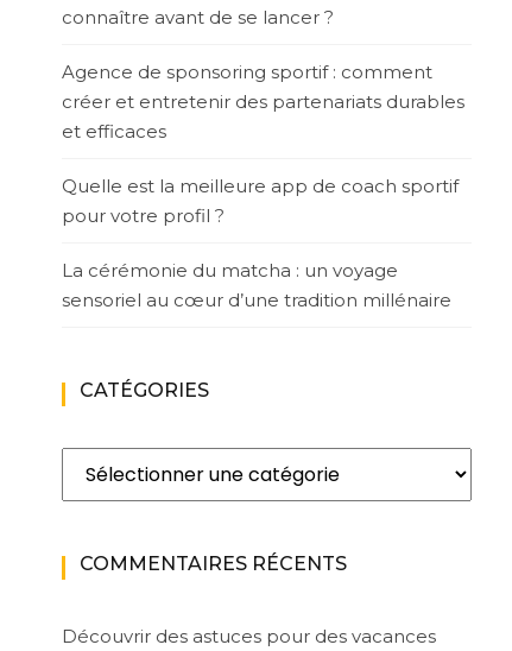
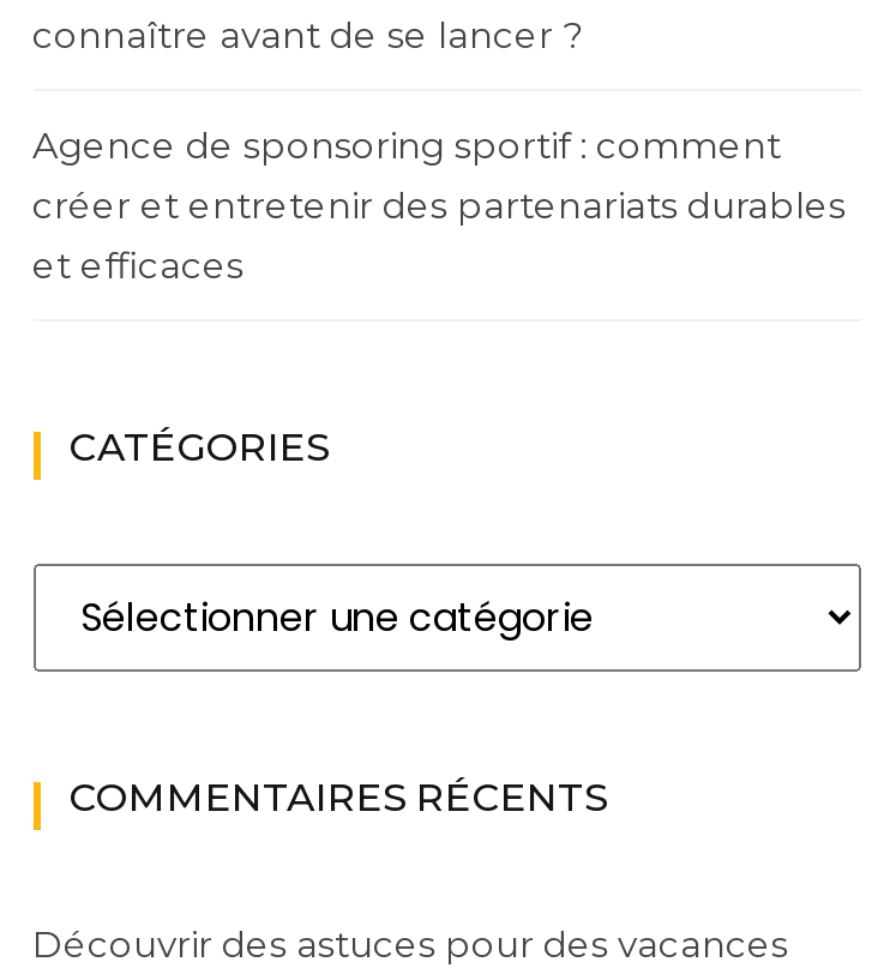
[61,174,458,311] Quelle est la meilleure app de coach sportif | pour votre profil ? | La cérémonie du matcha : un voyage | sensoriel au cœur d’une tradition millénaire -> none

